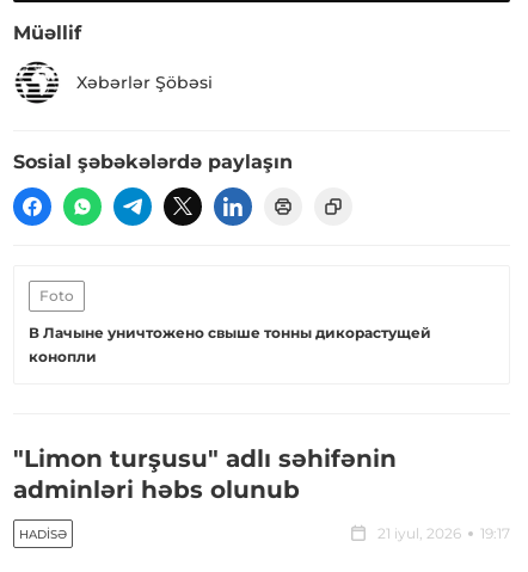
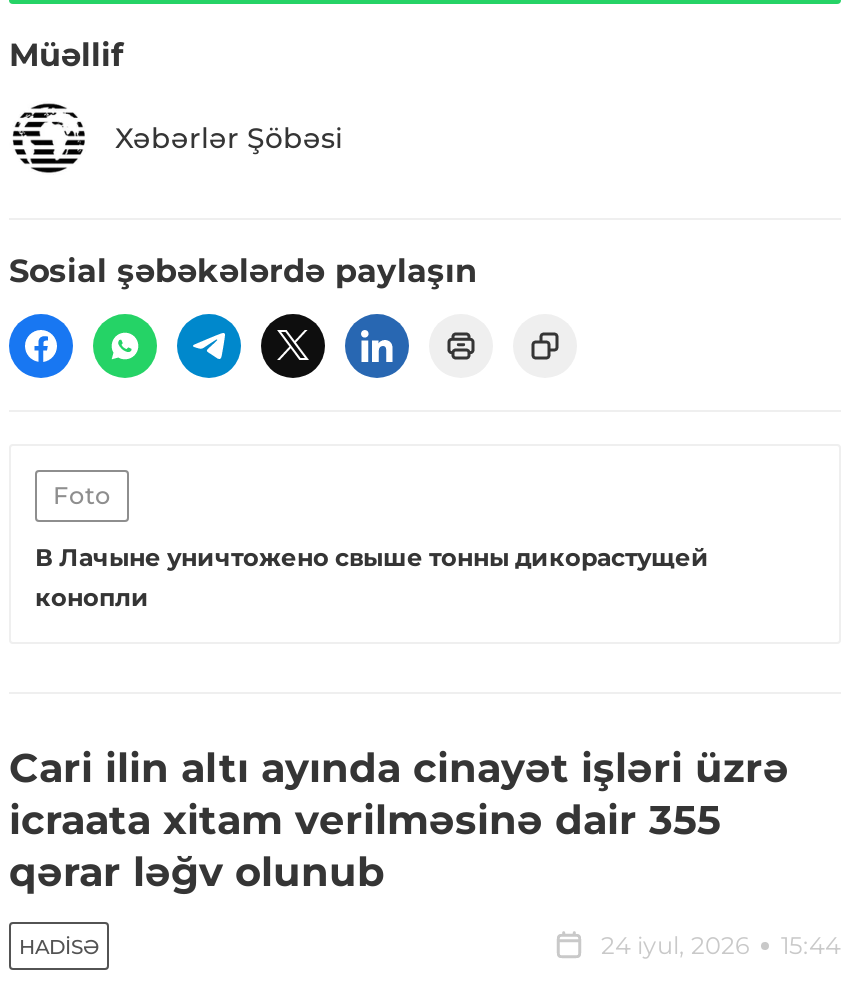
[13,444,397,504] "Limon turşusu" adlı səhifənin | adminləri həbs olunub -> [9,744,789,896] Cari ilin altı ayında cinayət işləri üzrə | icraata xitam verilməsinə dair 355 | qərar ləğv olunub
[377,524,510,542] 21 iyul, 2026 | 19:17 -> [601,930,841,960] 24 iyul, 2026 | 15:44

